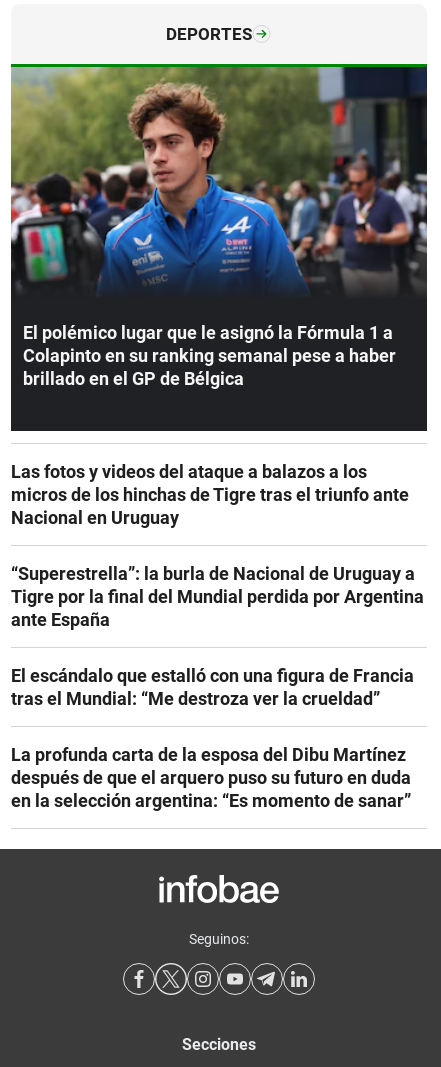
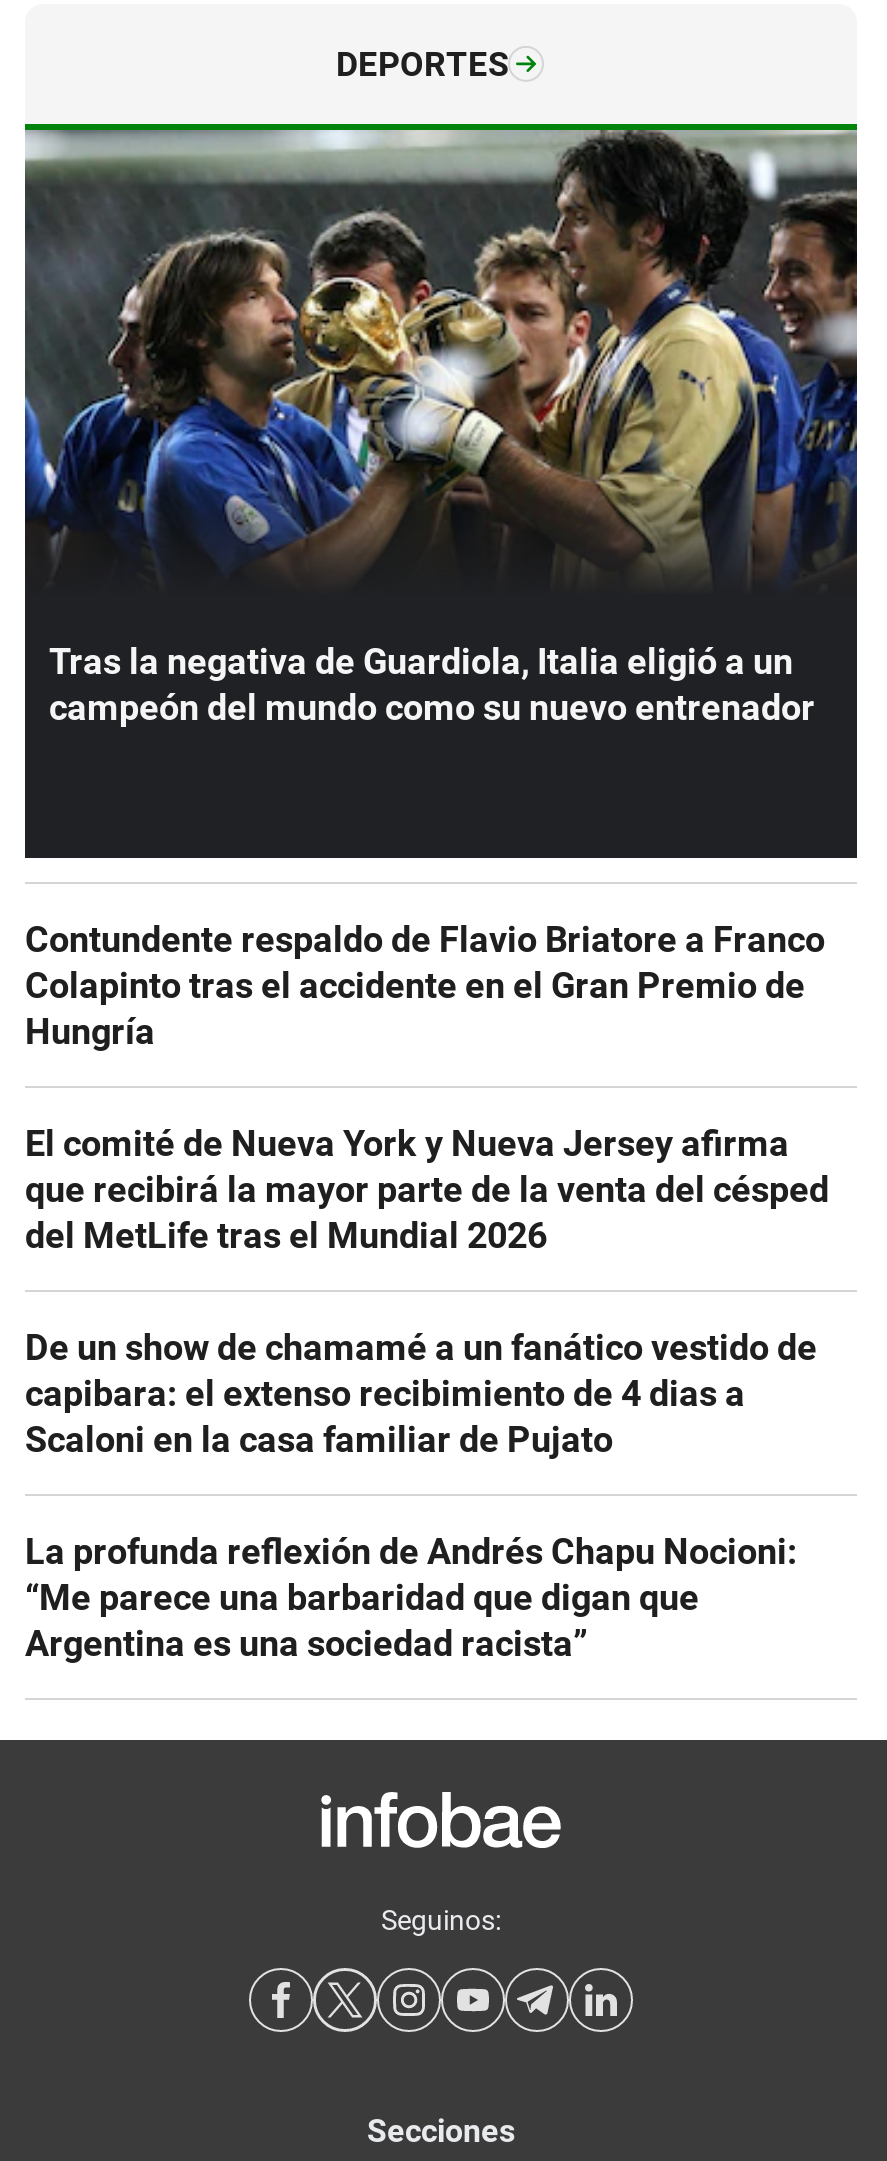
[10,66,427,389] [image] | El polémico lugar que le asignó la Fórmula 1 a | Colapinto en su ranking semanal pese a haber | brillado en el GP de Bélgica -> [23,128,857,728] [image] | Tras la negativa de Guardiola, Italia eligió a un | campeón del mundo como su nuevo entrenador
[11,461,409,528] Las fotos y videos del ataque a balazos a los | micros de los hinchas de Tigre tras el triunfo ante | Nacional en Uruguay -> [25,918,825,1052] Contundente respaldo de Flavio Briatore a Franco | Colapinto tras el accidente en el Gran Premio de | Hungría
[11,563,424,630] “Superestrella”: la burla de Nacional de Uruguay a | Tigre por la final del Mundial perdida por Argentina | ante España -> [25,1122,829,1256] El comité de Nueva York y Nueva Jersey afirma | que recibirá la mayor parte de la venta del césped | del MetLife tras el Mundial 2026
[11,665,414,709] El escándalo que estalló con una figura de Francia | tras el Mundial: “Me destroza ver la crueldad” -> [25,1326,817,1460] De un show de chamamé a un fanático vestido de | capibara: el extenso recibimiento de 4 dias a | Scaloni en la casa familiar de Pujato
[11,744,411,811] La profunda carta de la esposa del Dibu Martínez | después de que el arquero puso su futuro en duda | en la selección argentina: “Es momento de sanar” -> [25,1530,797,1664] La profunda reflexión de Andrés Chapu Nocioni: | “Me parece una barbaridad que digan que | Argentina es una sociedad racista”

